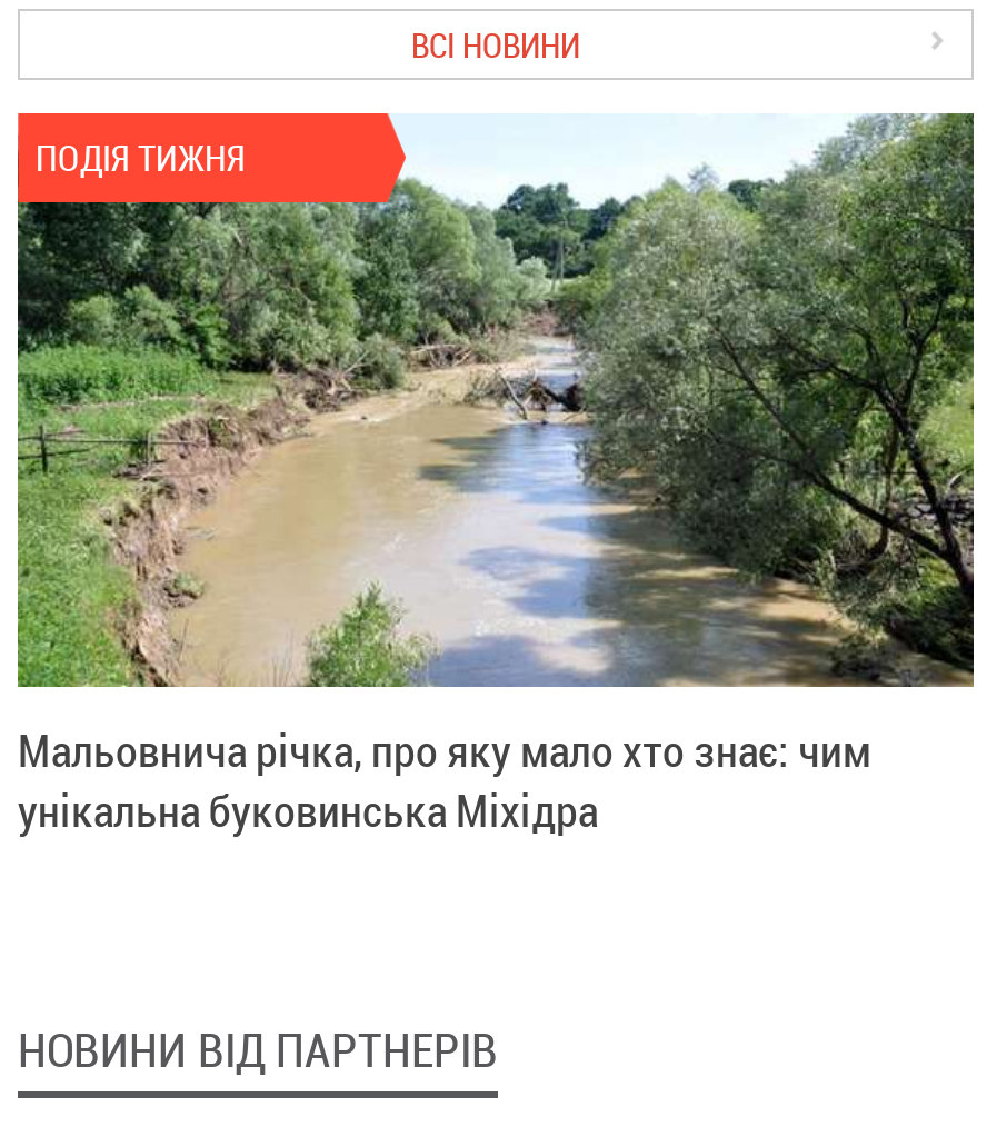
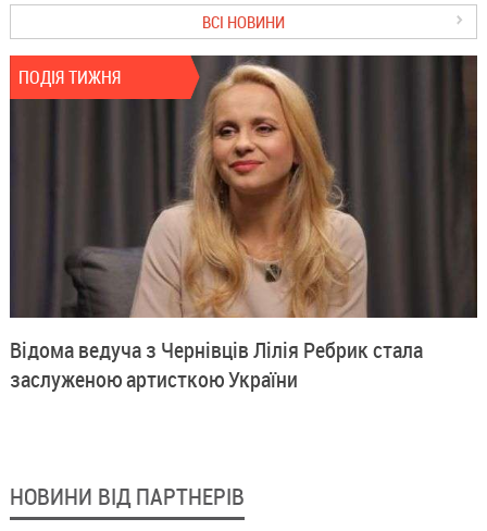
[16,113,976,840] [image] | Мальовнича річка, про яку мало хто знає: чим | унікальна буковинська Міхідра -> [9,54,478,394] [image] | Відома ведуча з Чернівців Лілія Ребрик стала | заслуженою артисткою України

